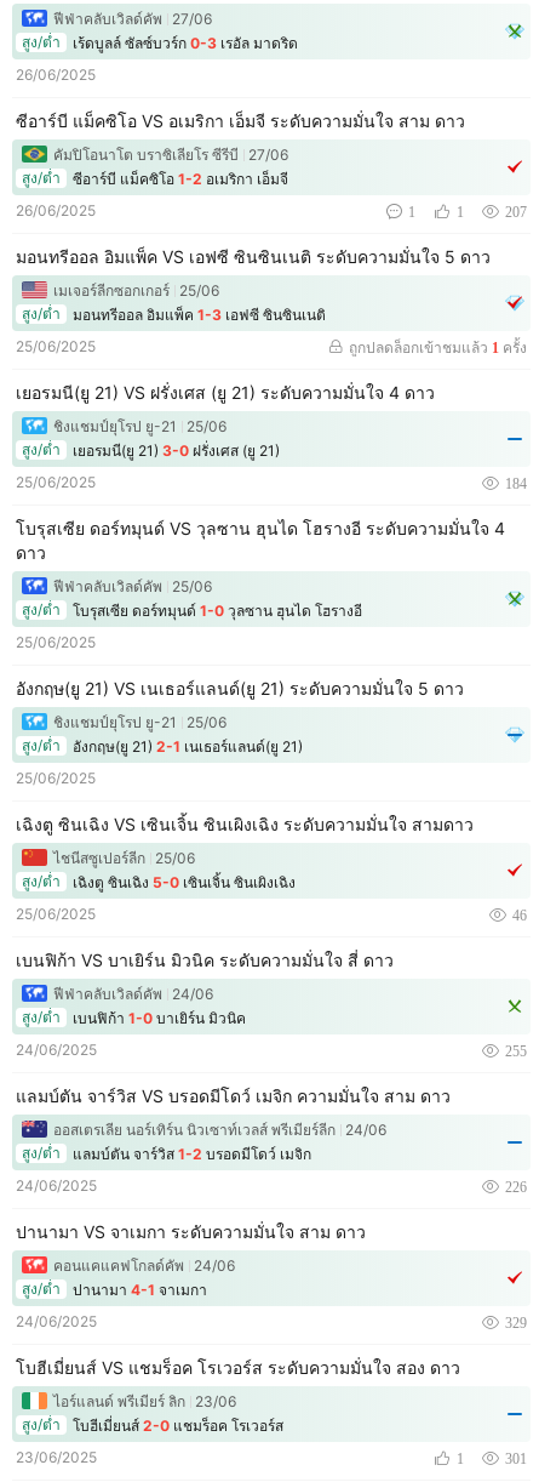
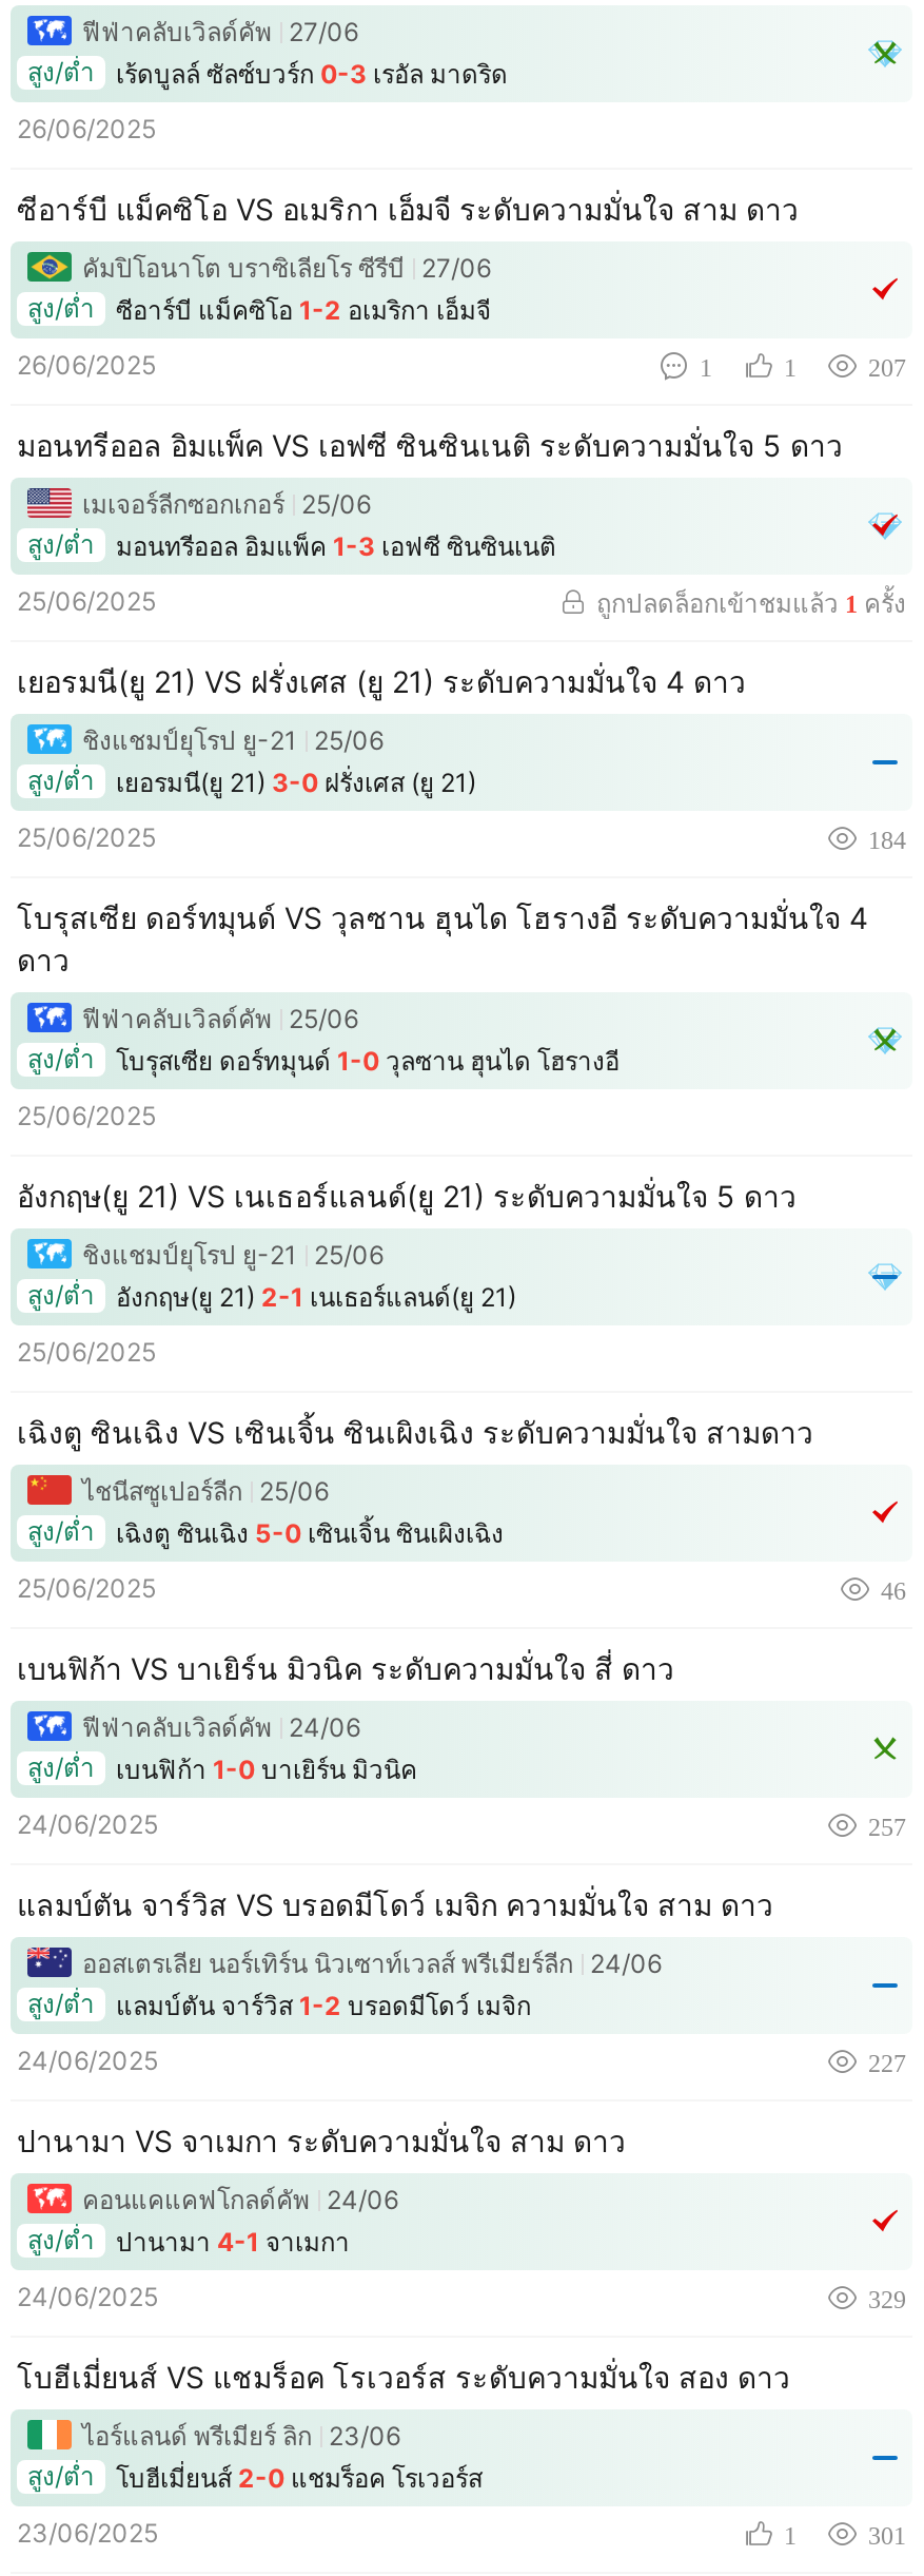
[505,1043,527,1059] 255 -> [868,1813,906,1840] 257
[505,1179,527,1195] 226 -> [868,2049,906,2076] 227

